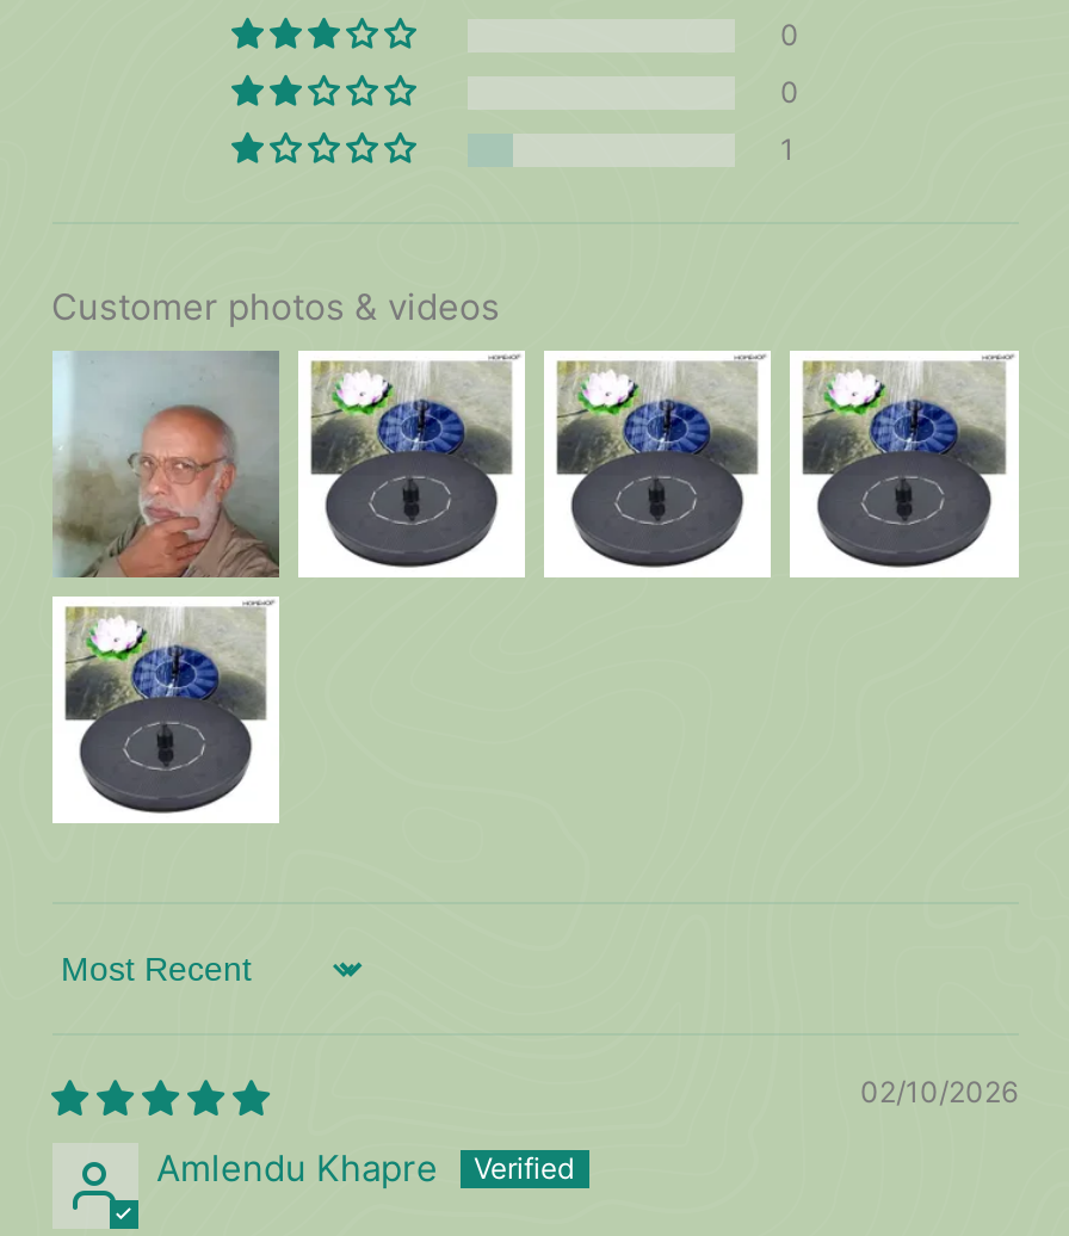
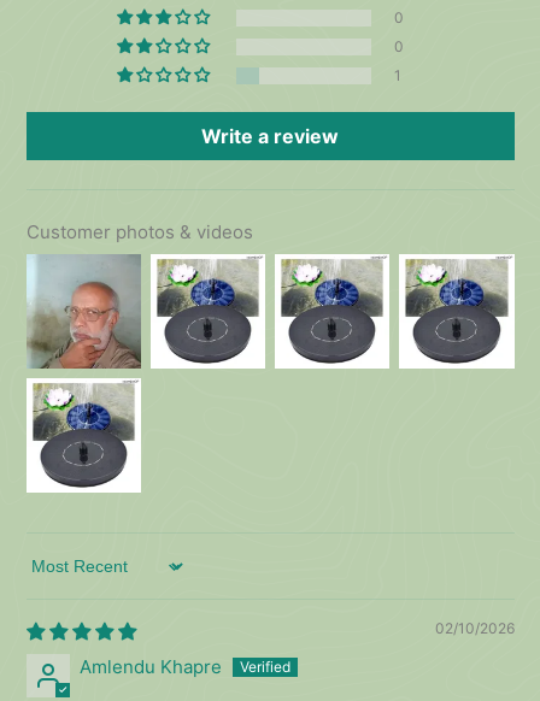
none -> [201,124,339,148] Write a review

